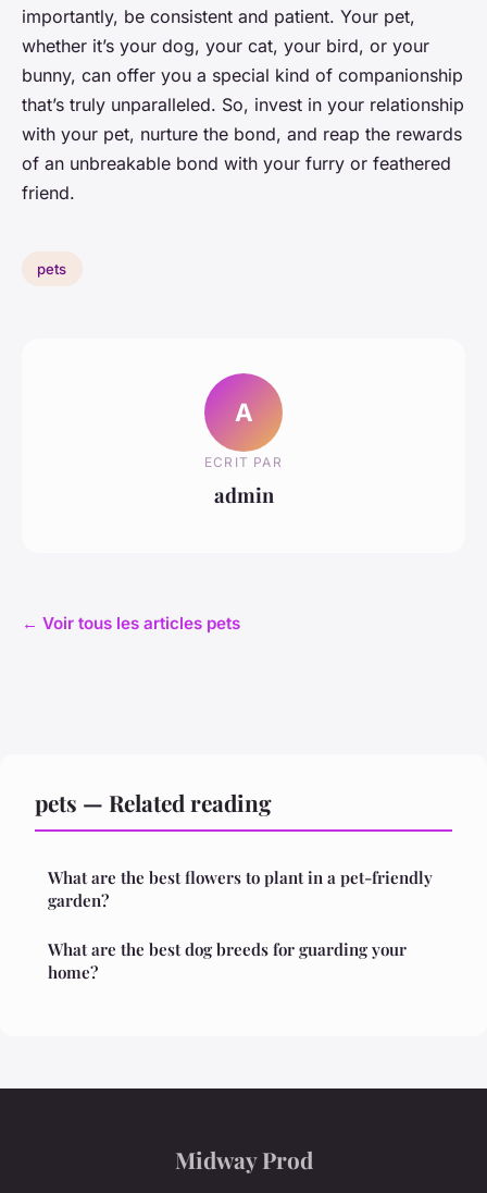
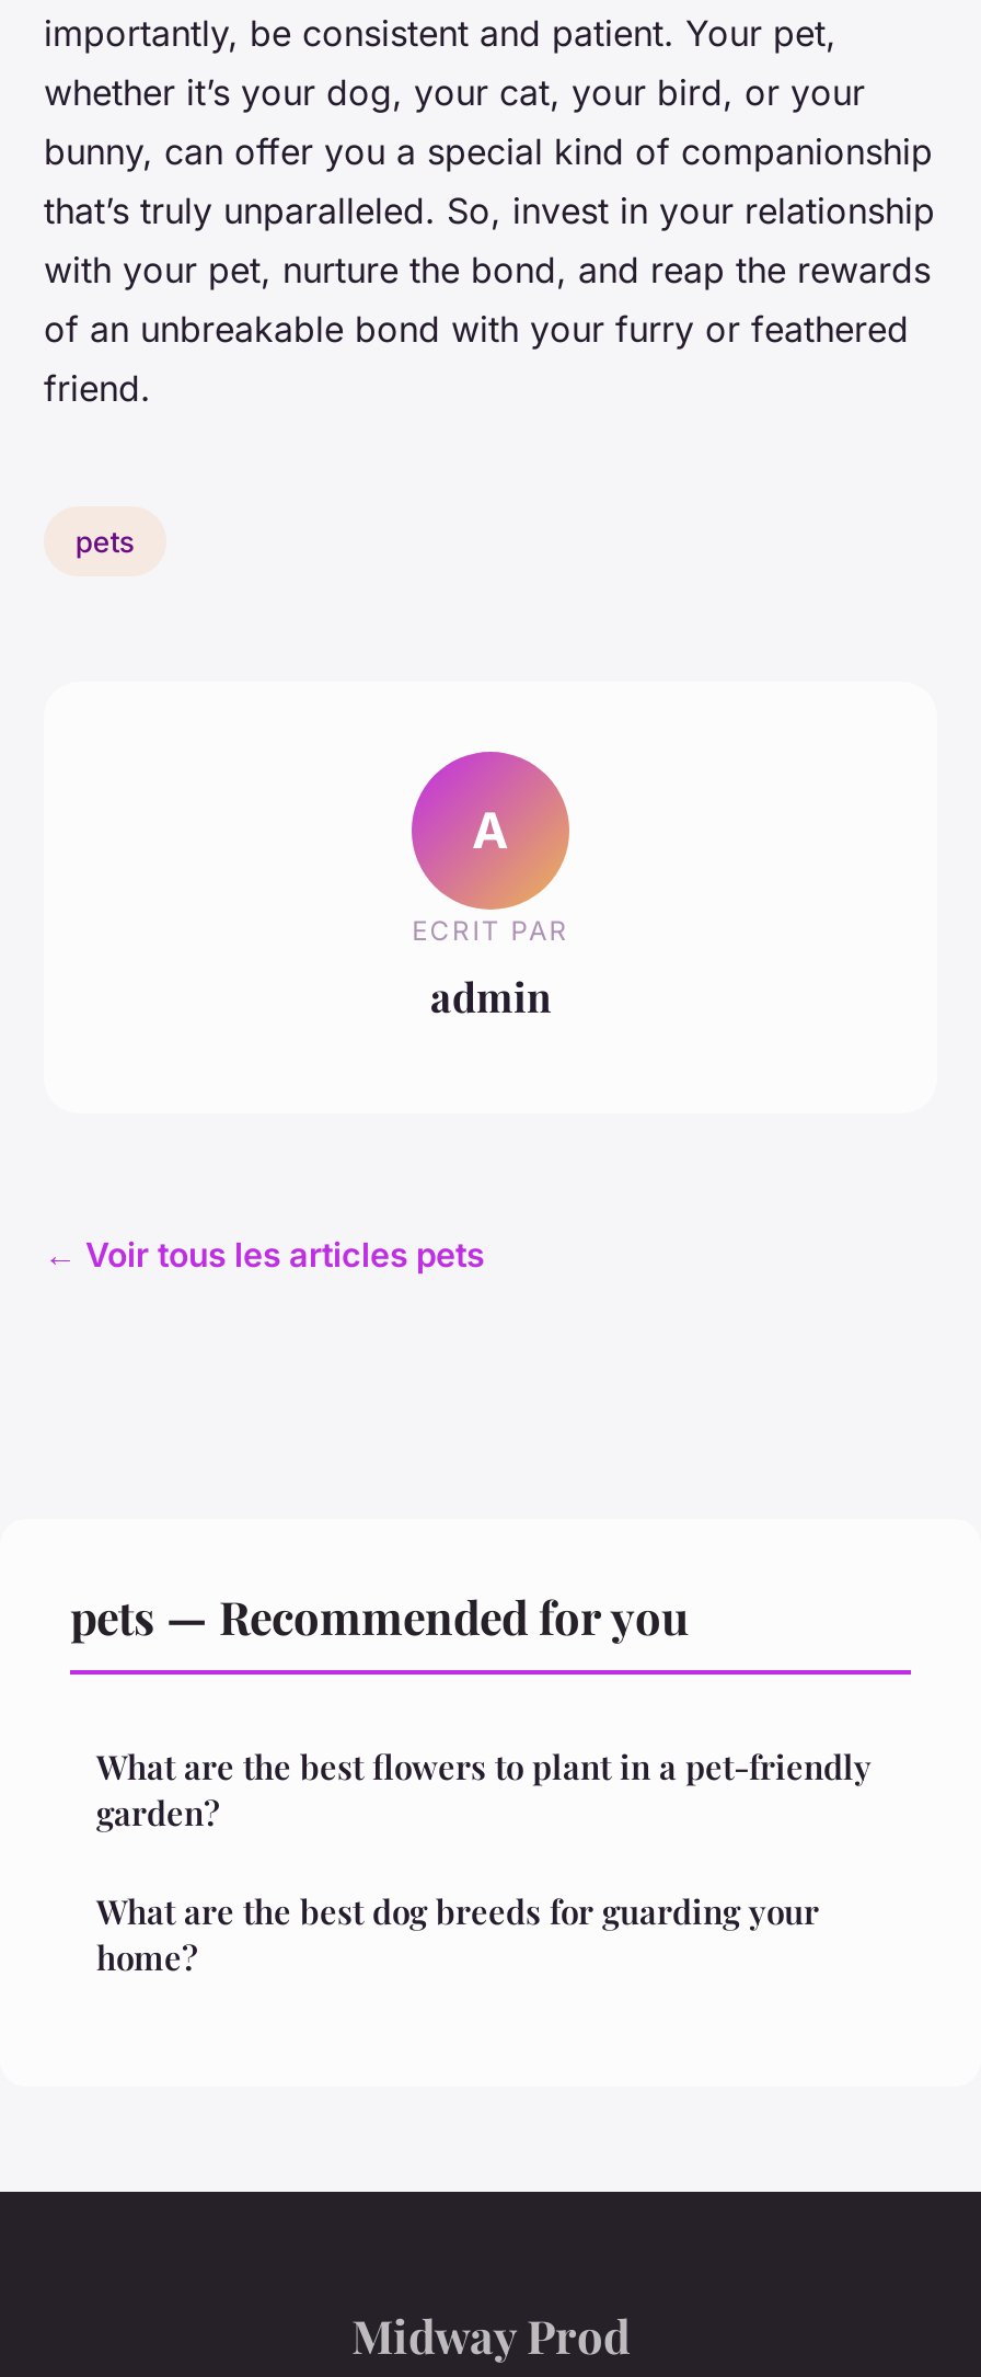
[35,787,272,818] pets — Related reading -> [70,1585,690,1646] pets — Recommended for you

